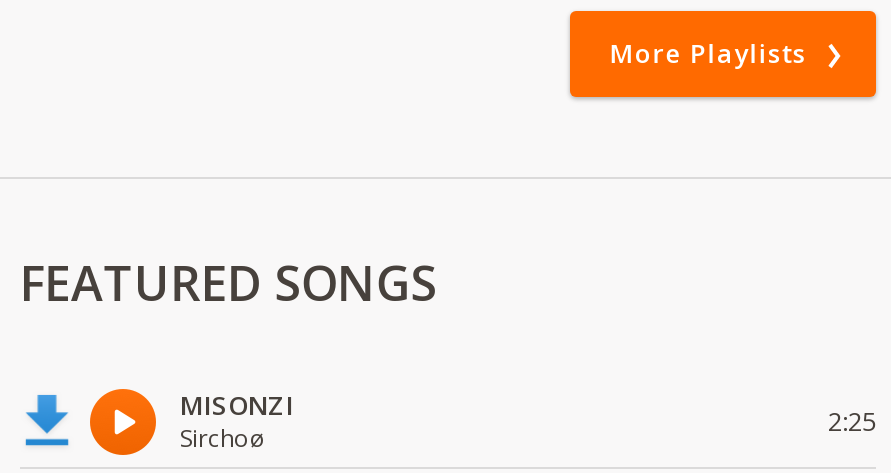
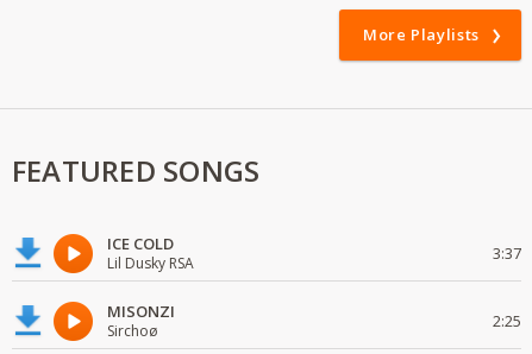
none -> [107,233,521,273] ICE COLD | Lil Dusky RSA | 3:37

